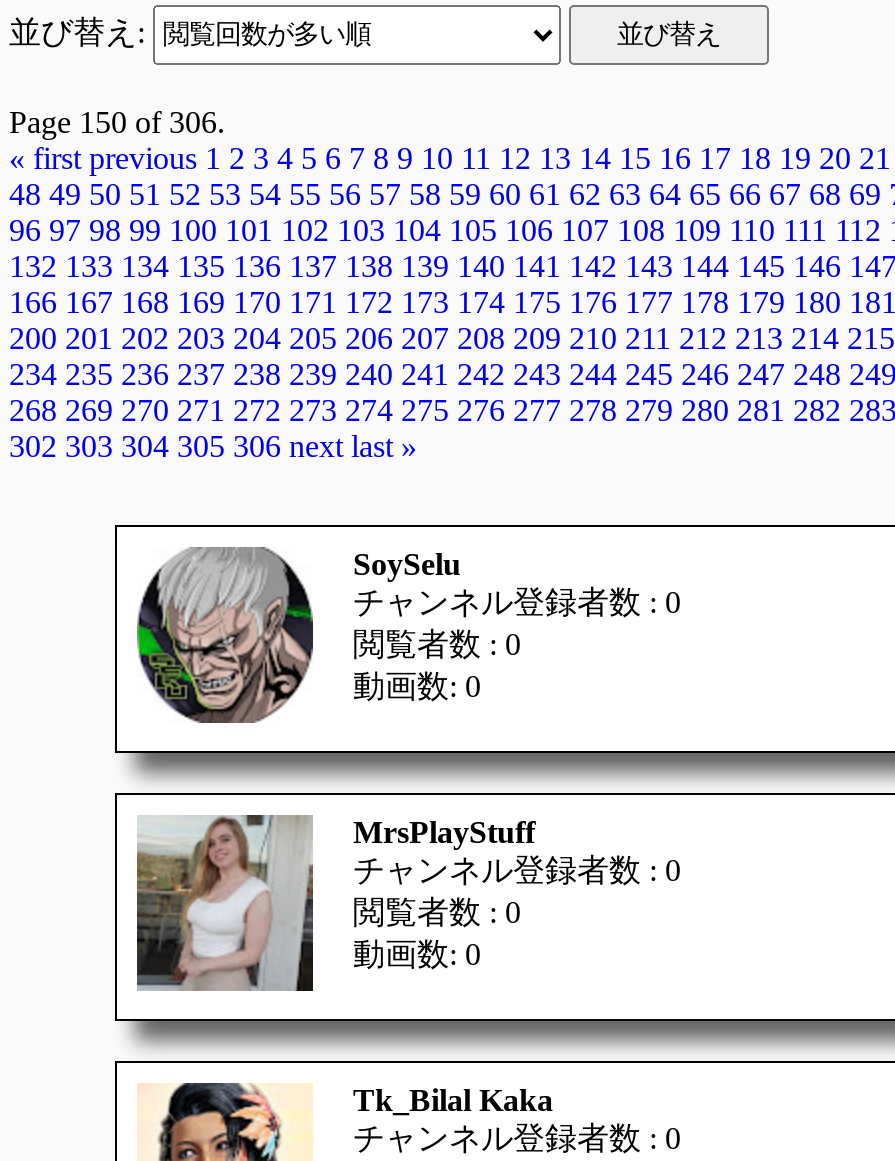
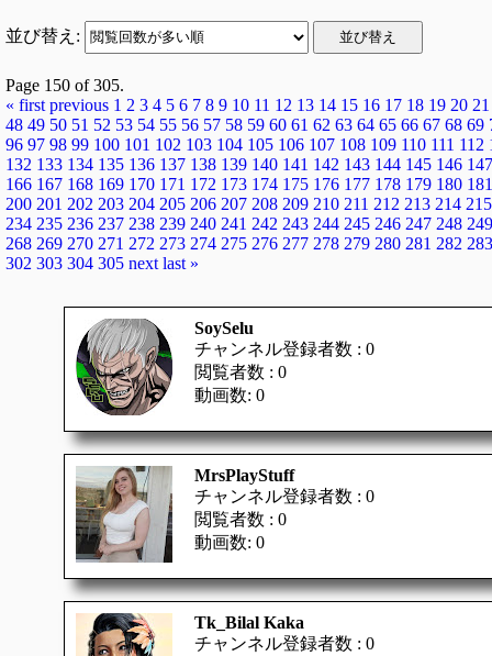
[9,105,225,139] Page 150 of 306. -> [5,76,124,94] Page 150 of 305.
[9,429,417,463] 302 303 304 305 306 next last » -> [5,254,199,273] 302 303 304 305 next last »

